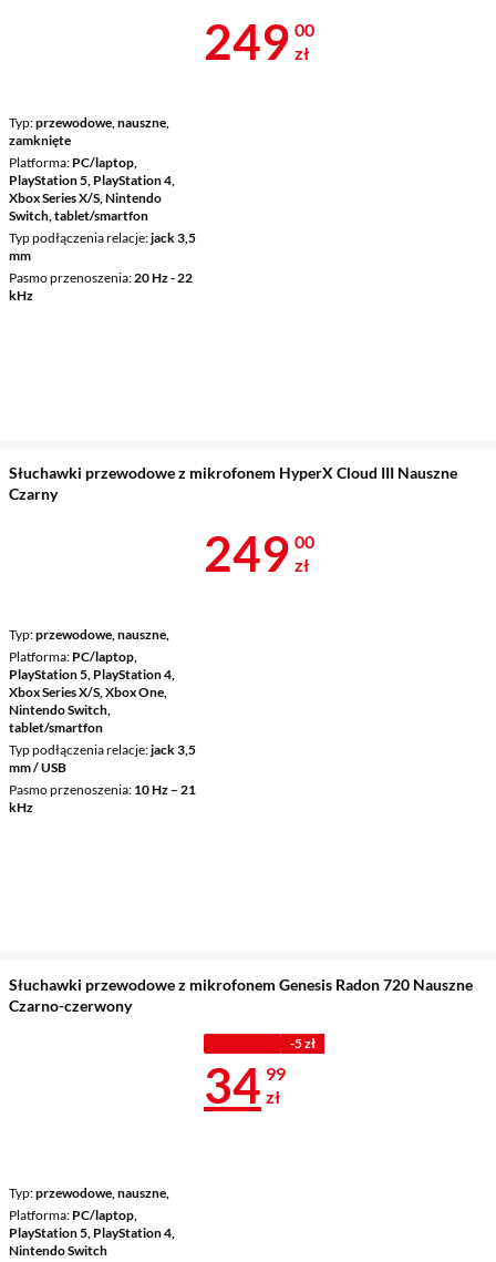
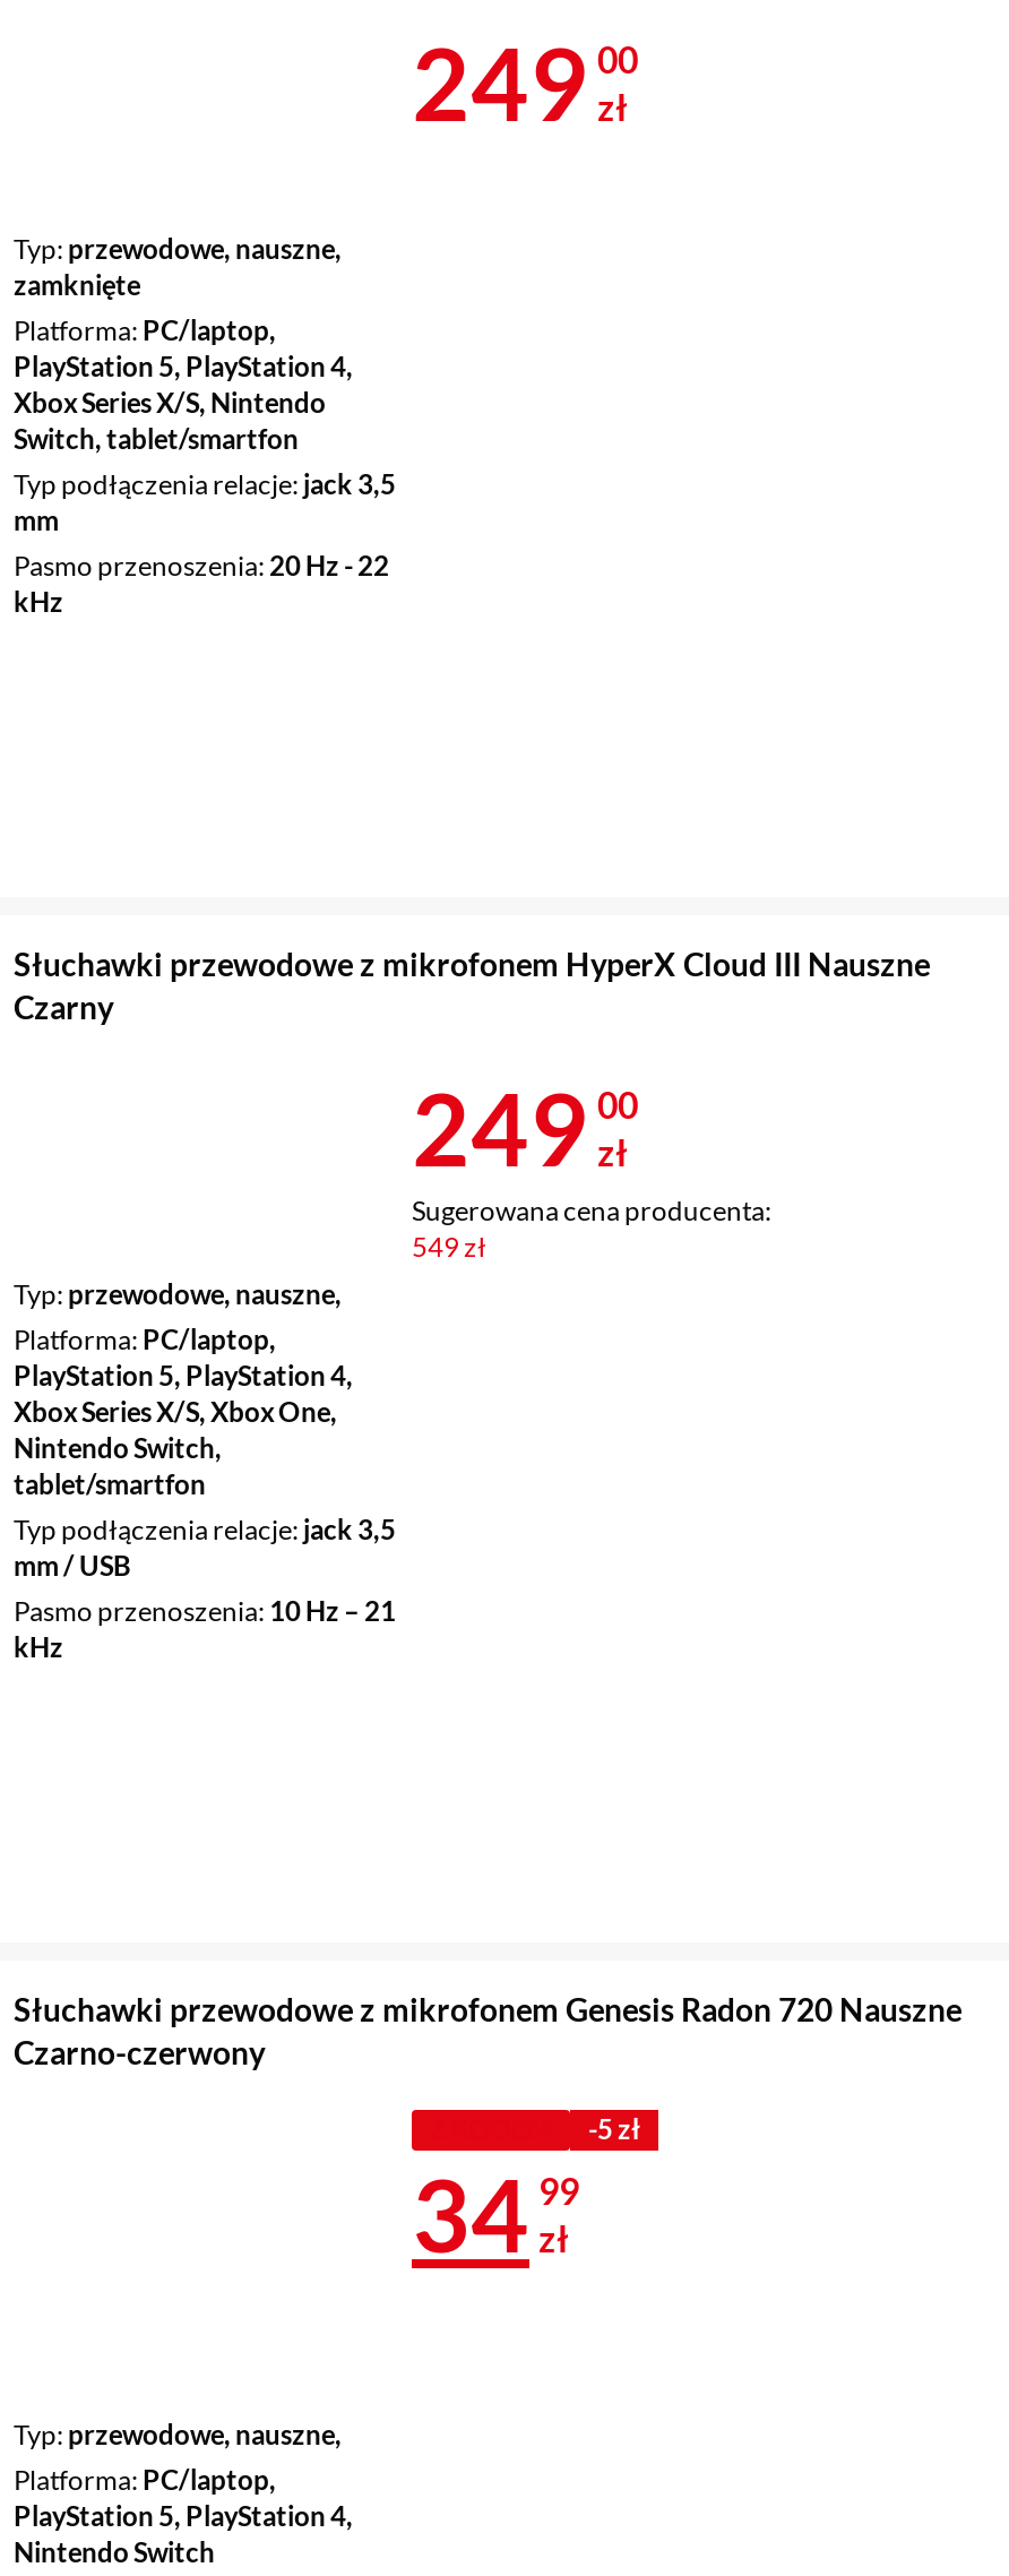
none -> [412,1192,771,1263] Sugerowana cena producenta: | 549 zł

